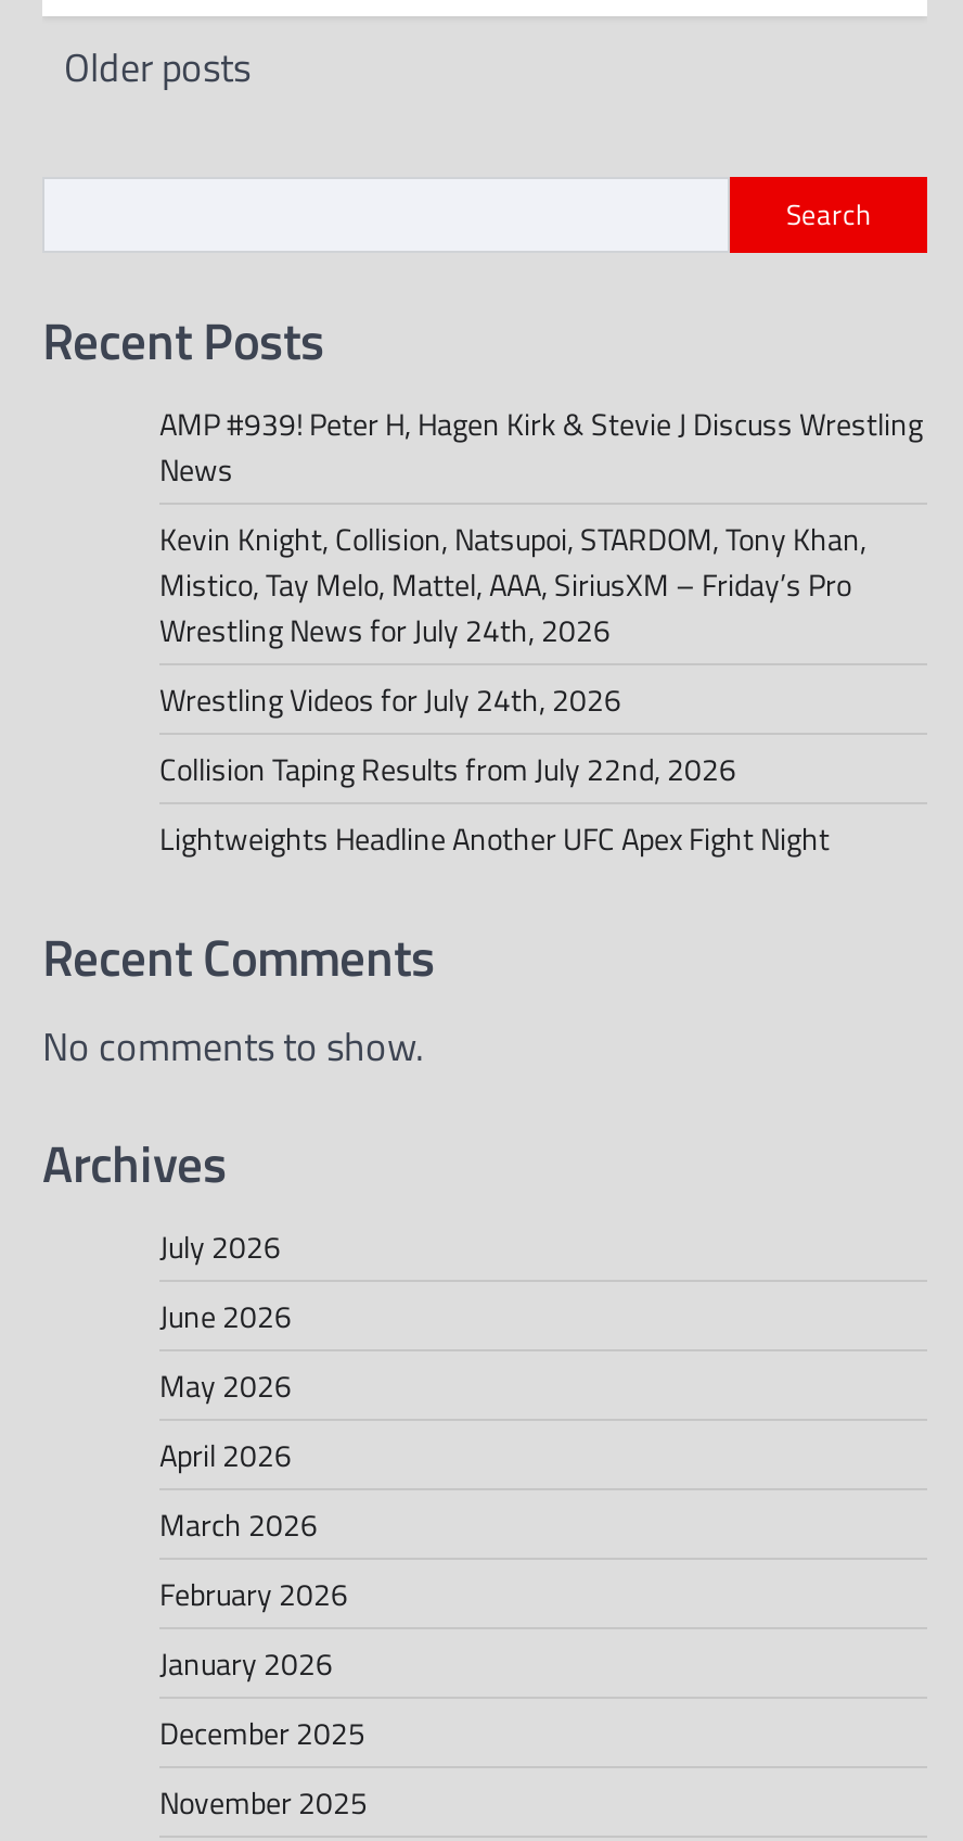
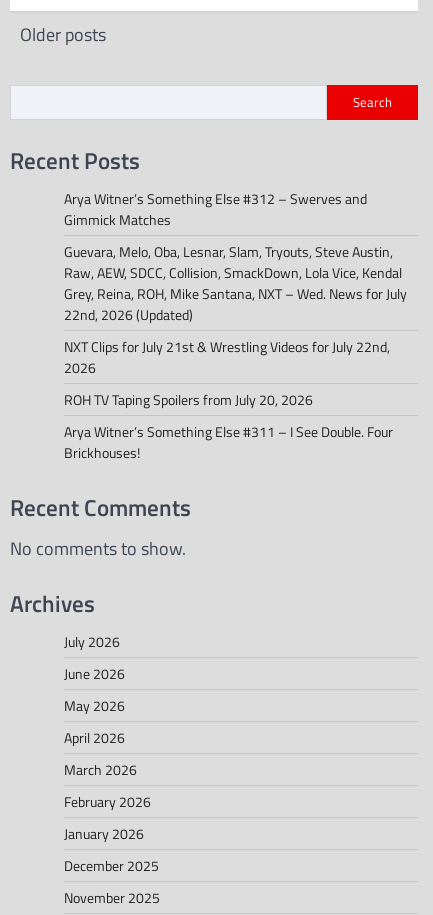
[159,401,923,492] AMP #939! Peter H, Hagen Kirk & Stevie J Discuss Wrestling | News -> [64,188,367,230] Arya Witner’s Something Else #312 – Swerves and | Gimmick Matches
[159,516,866,653] Kevin Knight, Collision, Natsupoi, STARDOM, Tony Khan, | Mistico, Tay Melo, Mattel, AAA, SiriusXM – Friday’s Pro | Wrestling News for July 24th, 2026 -> [64,241,407,325] Guevara, Melo, Oba, Lesnar, Slam, Tryouts, Steve Austin, | Raw, AEW, SDCC, Collision, SmackDown, Lola Vice, Kendal | Grey, Reina, ROH, Mike Santana, NXT – Wed. News for July | 22nd, 2026 (Updated)
[159,677,621,722] Wrestling Videos for July 24th, 2026 -> [64,336,390,378] NXT Clips for July 21st & Wrestling Videos for July 22nd, | 2026
[159,746,736,792] Collision Taping Results from July 22nd, 2026 -> [64,389,313,410] ROH TV Taping Spoilers from July 20, 2026
[159,816,830,861] Lightweights Headline Another UFC Apex Fight Night -> [64,421,393,463] Arya Witner’s Something Else #311 – I See Double. Four | Brickhouses!

